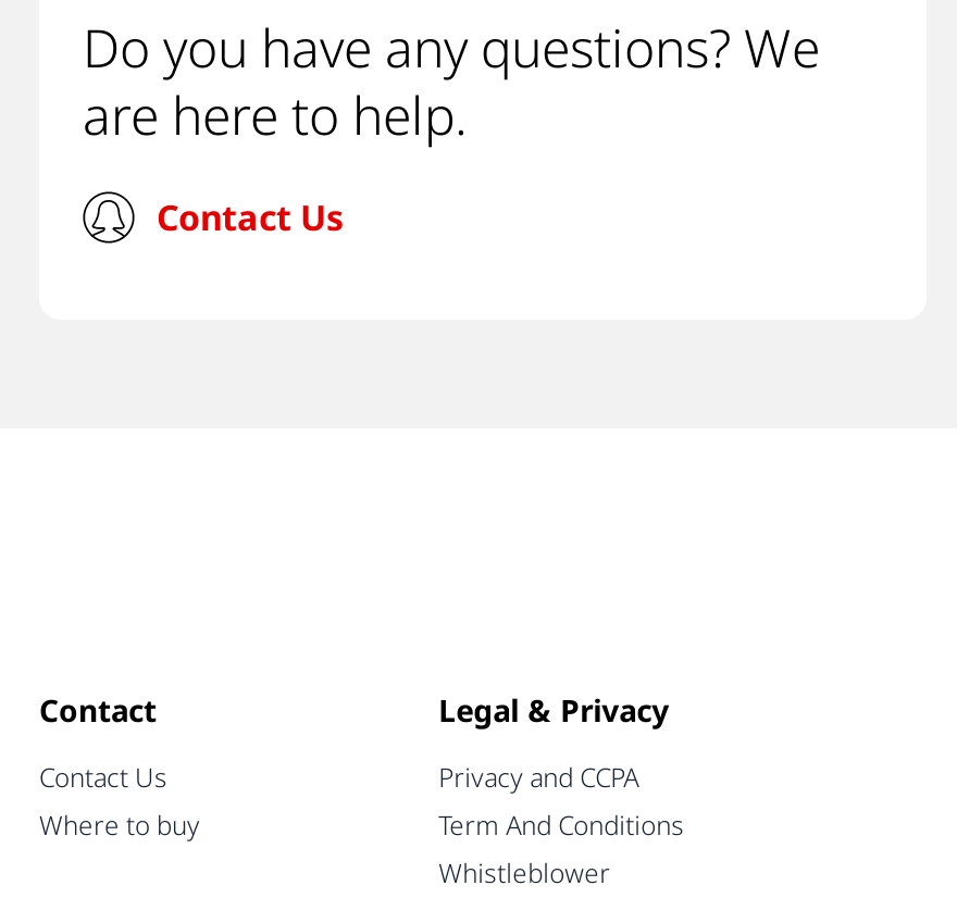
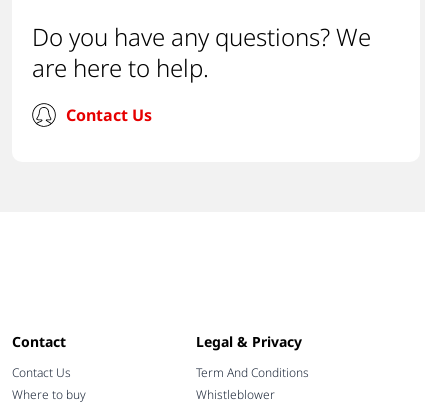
[438,759,639,796] Privacy and CCPA -> none

